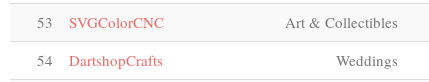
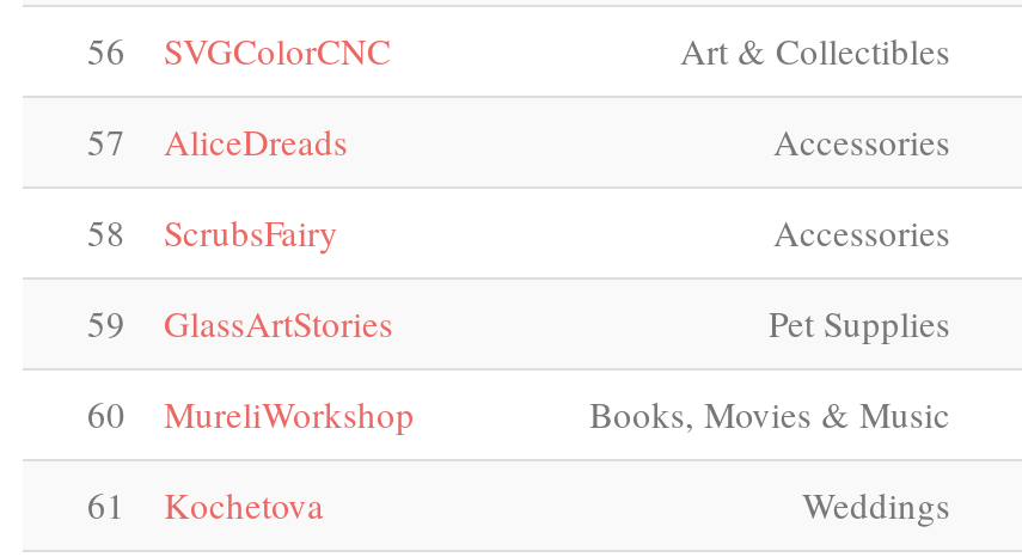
[37,12,164,32] 53 SVGColorCNC -> [87,26,391,74] 56 SVGColorCNC
[37,50,163,70] 54 | DartshopCrafts -> [87,117,950,528] 57 | AliceDreads | Accessories | 58 | ScrubsFairy | Accessories | 59 | GlassArtStories | Pet Supplies | 60 | MureliWorkshop | Books, Movies & Music | 61 | Kochetova

